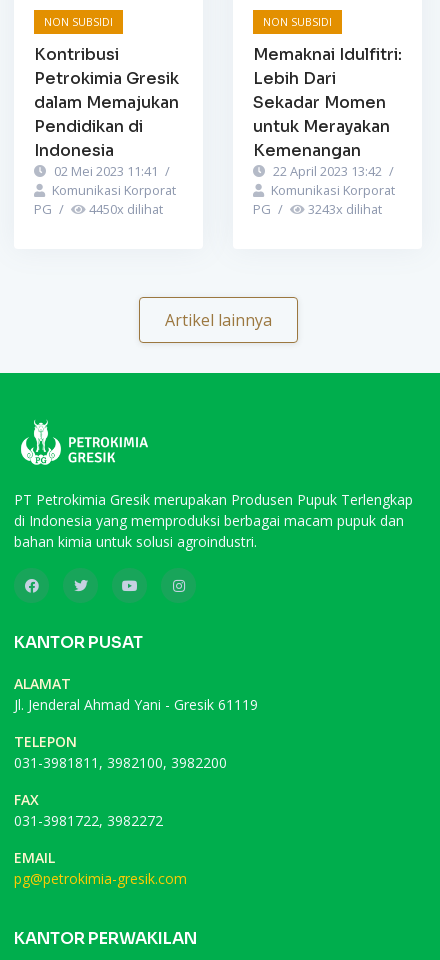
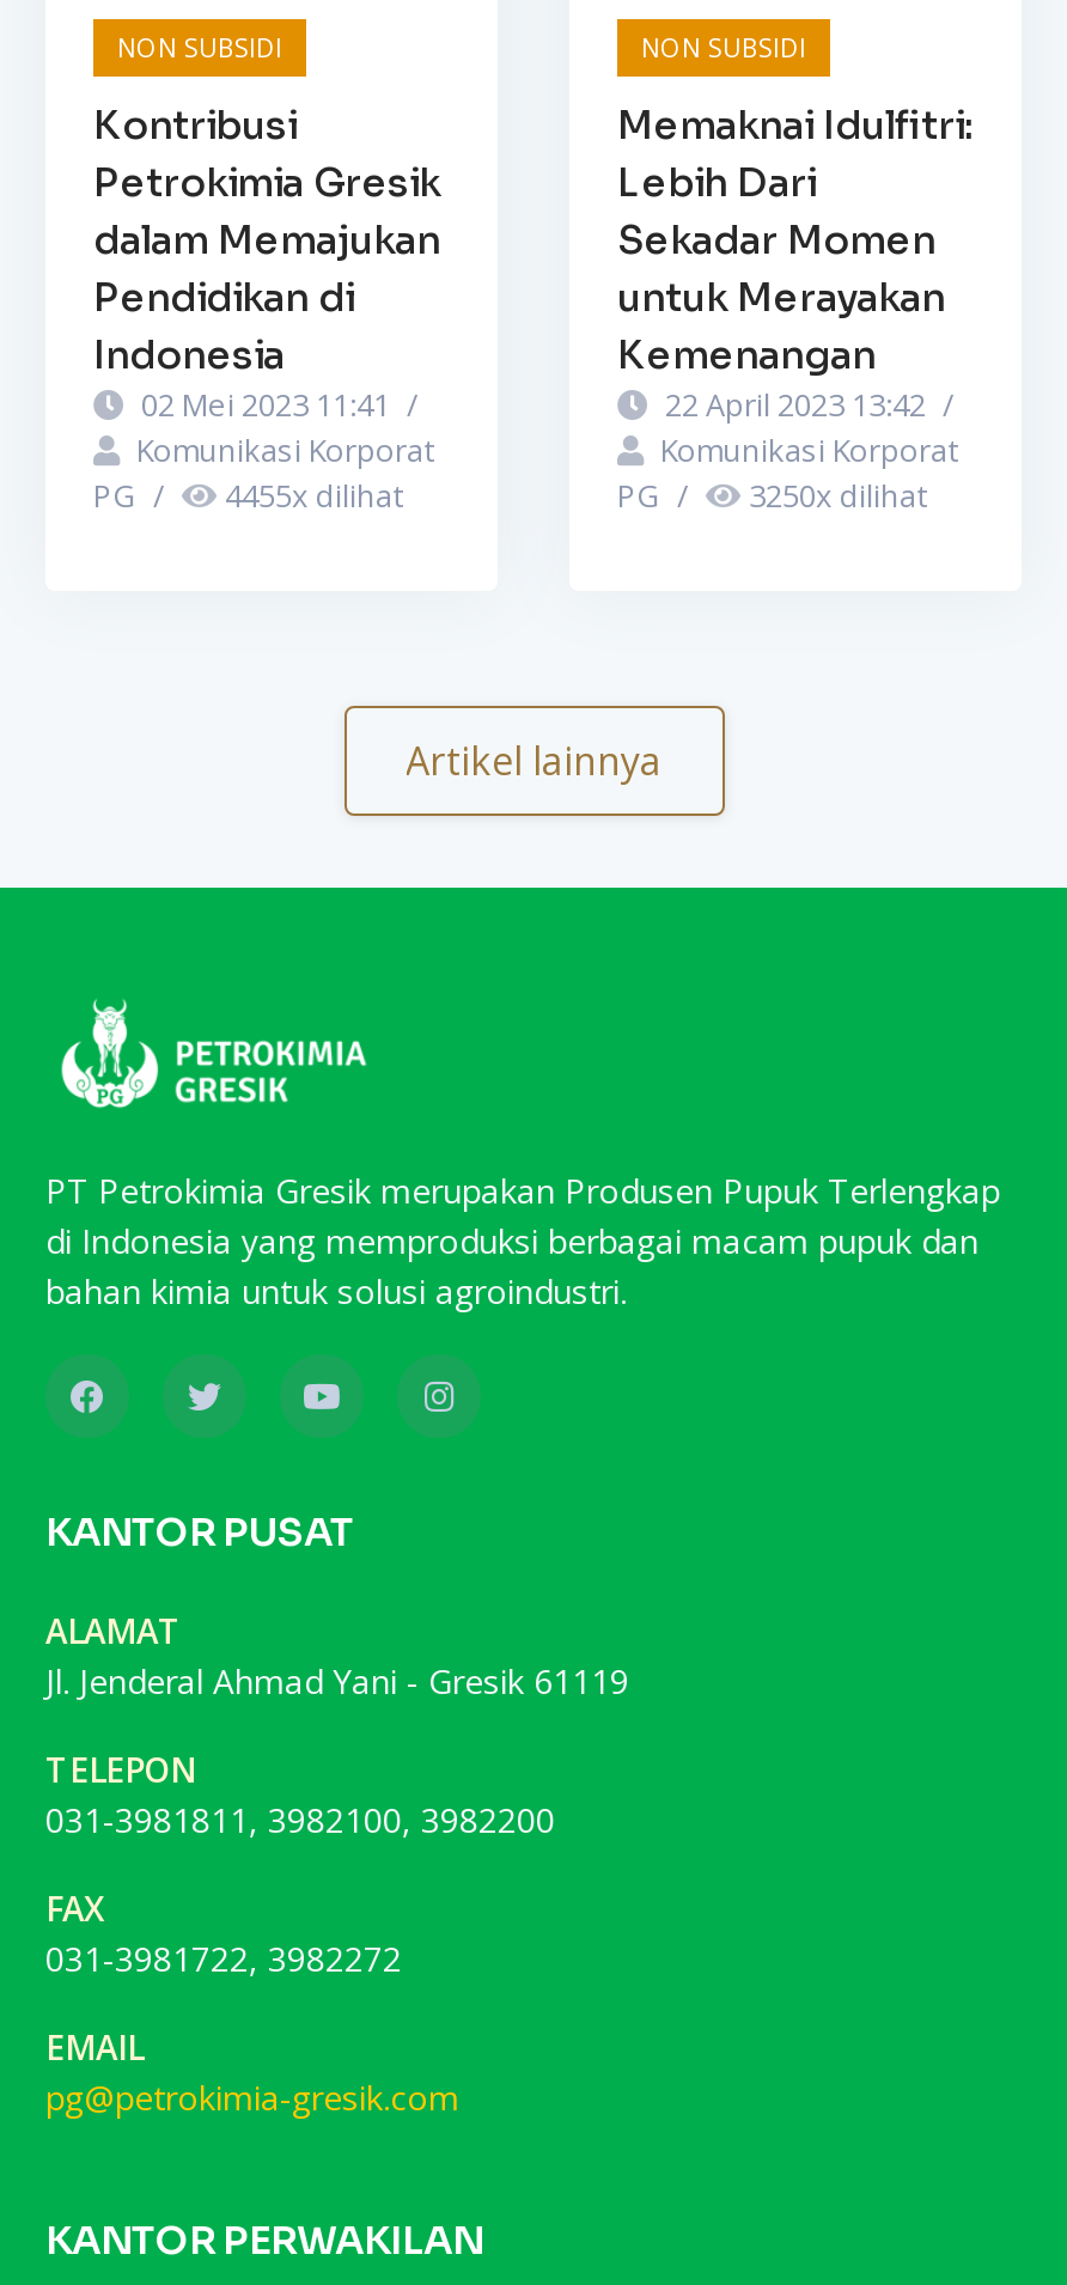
[34,199,163,217] PG / 4450x dilihat -> [93,473,402,516] PG / 4455x dilihat
[253,199,382,217] PG / 3243x dilihat -> [617,473,926,516] PG / 3250x dilihat

